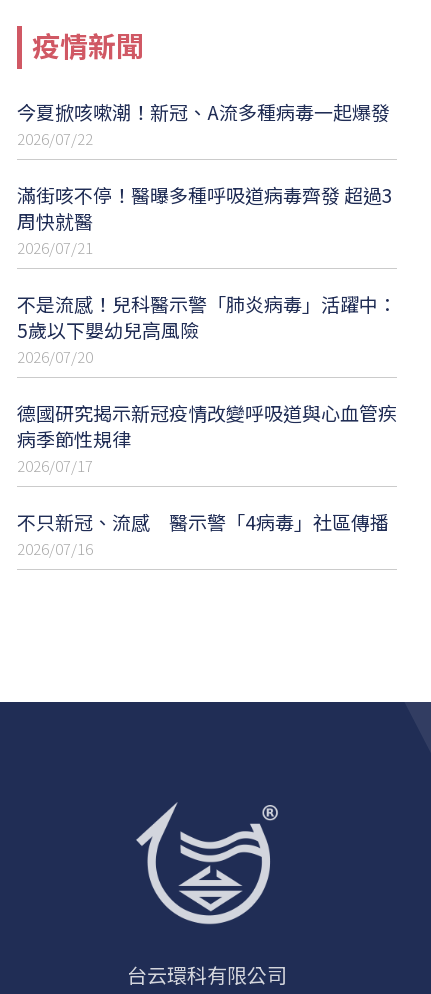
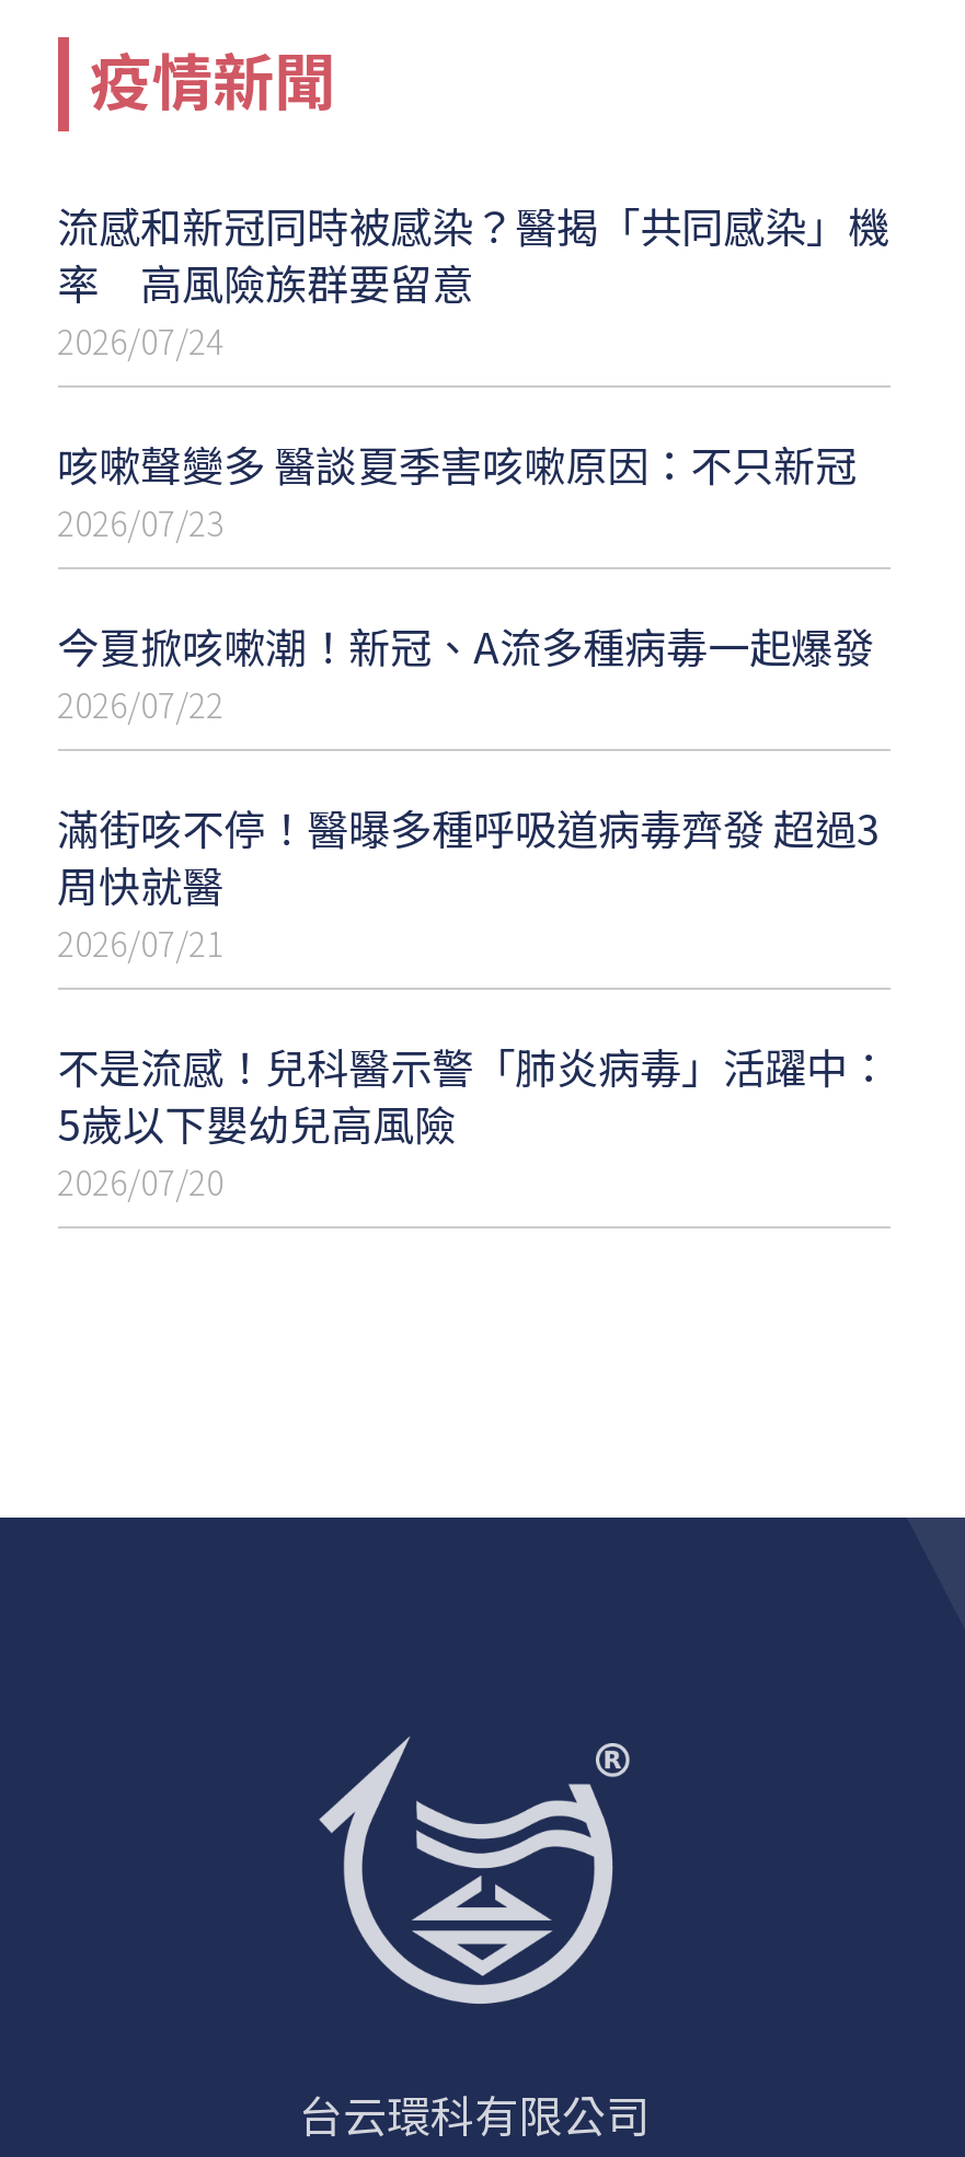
none -> [57,196,890,546] 流感和新冠同時被感染？醫揭「共同感染」機 | 率 高風險族群要留意 | 2026/07/24 | 咳嗽聲變多 醫談夏季害咳嗽原因：不只新冠 | 2026/07/23
moved [17,98,397,367] -> [57,616,890,1205]: 今夏掀咳嗽潮！新冠、A流多種病毒一起爆發 | 2026/07/22 | 滿街咳不停！醫曝多種呼吸道病毒齊發 超過3 | 周快就醫 | 2026/07/21 | 不是流感！兒科醫示警「肺炎病毒」活躍中： | 5歲以下嬰幼兒高風險 | 2026/07/20
[17,399,397,559] 德國研究揭示新冠疫情改變呼吸道與心血管疾 | 病季節性規律 | 2026/07/17 | 不只新冠、流感 醫示警「4病毒」社區傳播 | 2026/07/16 -> none

